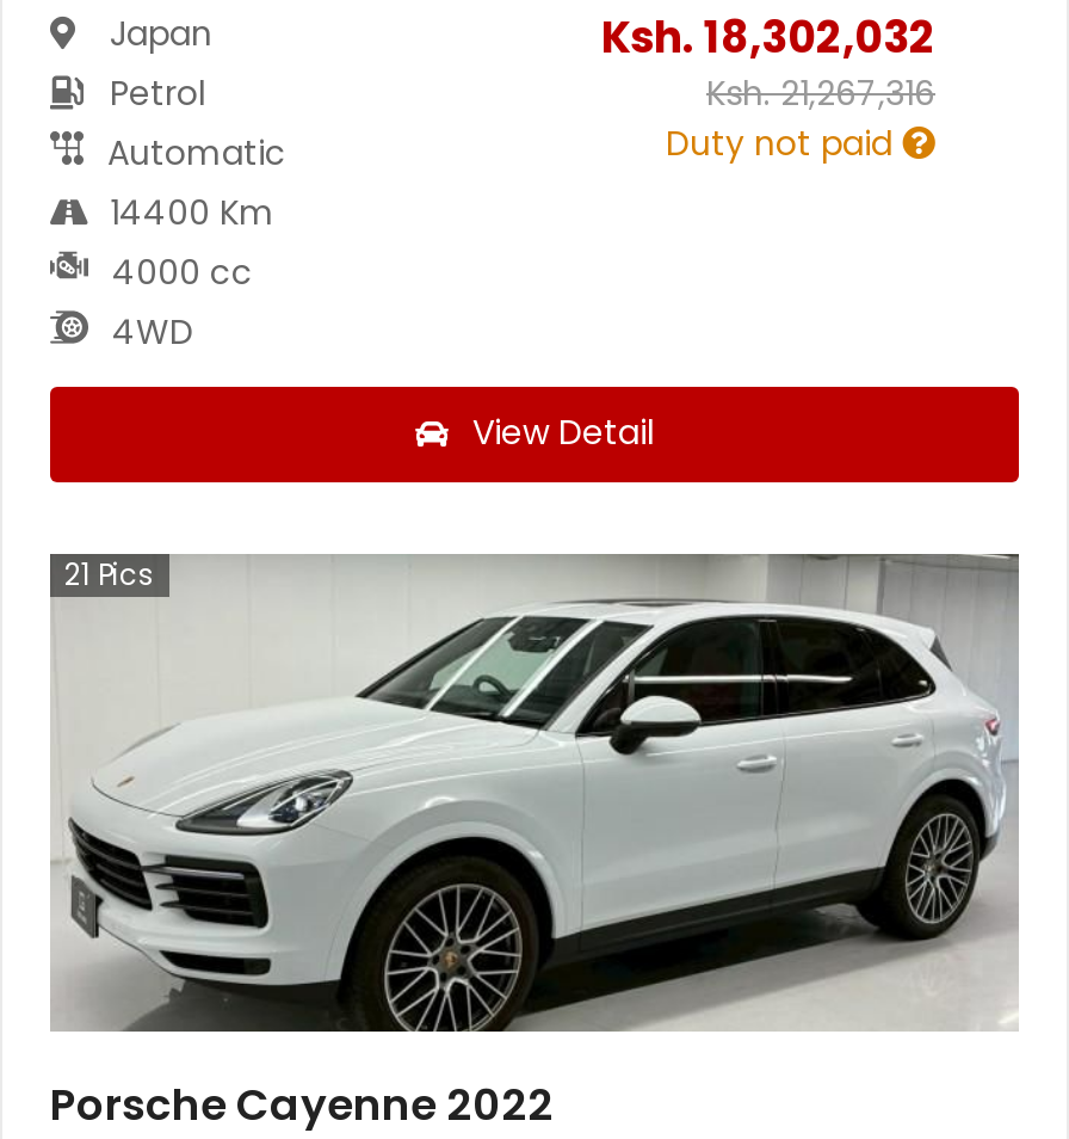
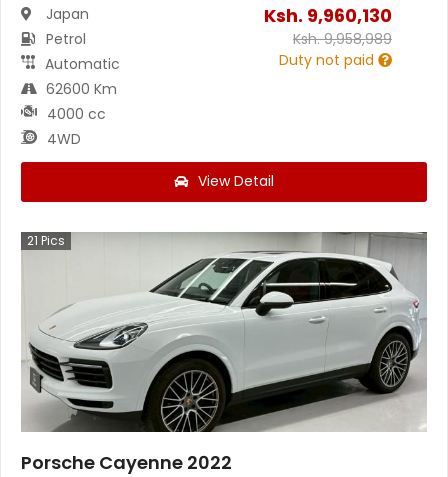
[601,6,935,66] Ksh. 18,302,032 -> [264,2,392,27] Ksh. 9,960,130
[706,68,935,116] Ksh.21,267,316 -> [293,28,392,48] Ksh.9,958,989
[110,187,274,235] 14400 Km -> [46,78,117,98] 62600 Km

